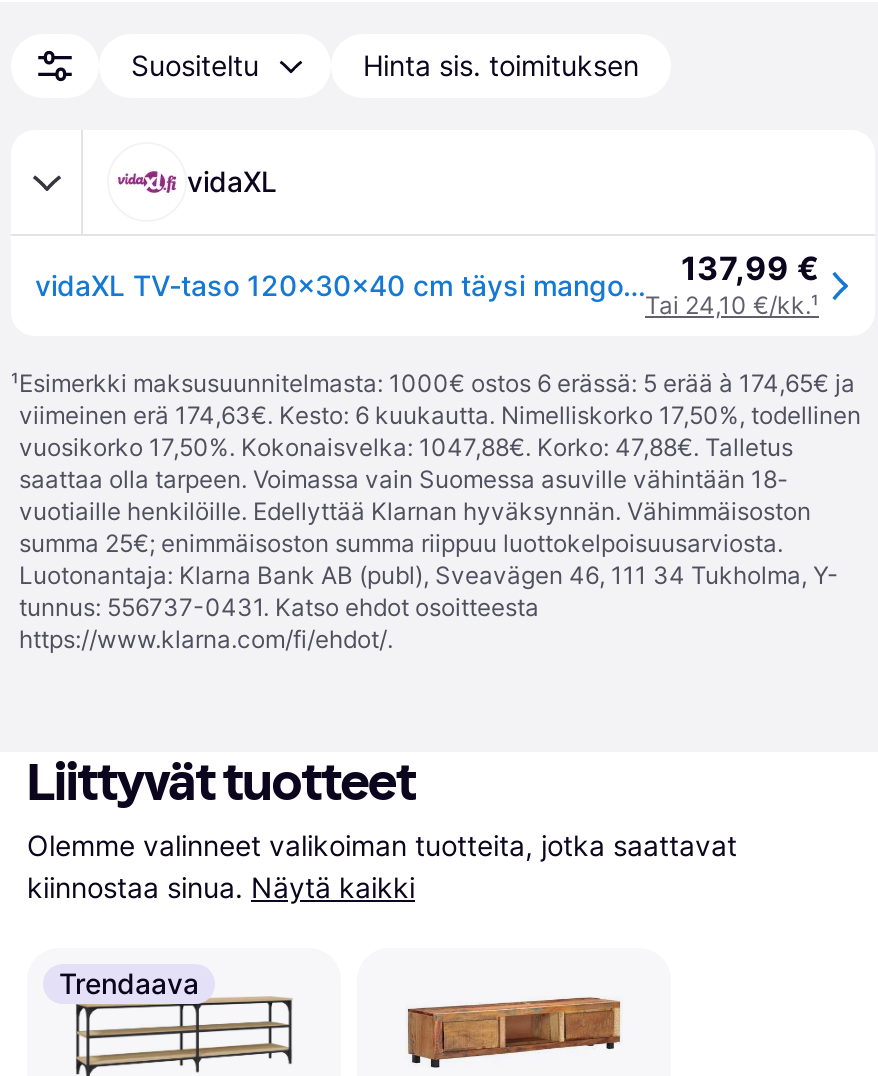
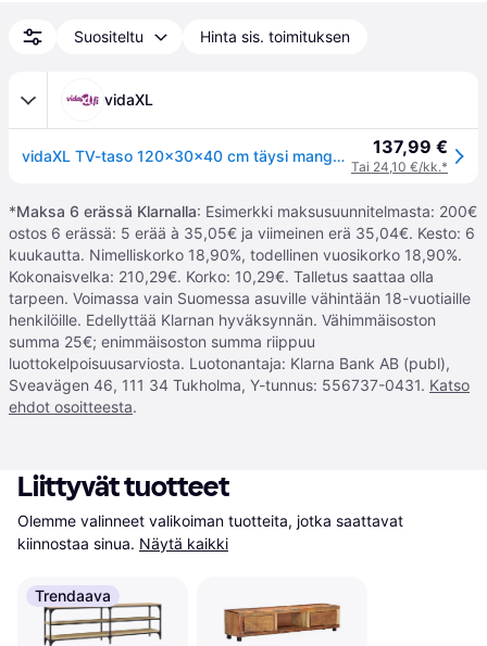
[645,290,819,320] Tai 24,10 €/kk.¹ -> [351,159,448,175] Tai 24,10 €/kk.*
[11,368,861,654] ¹Esimerkki maksusuunnitelmasta: 1000€ ostos 6 erässä: 5 erää à 174,65€ ja | viimeinen erä 174,63€. Kesto: 6 kuukautta. Nimelliskorko 17,50%, todellinen | vuosikorko 17,50%. Kokonaisvelka: 1047,88€. Korko: 47,88€. Talletus | saattaa olla tarpeen. Voimassa vain Suomessa asuville vähintään 18- | vuotiaille henkilöille. Edellyttää Klarnan hyväksynnän. Vähimmäisoston | summa 25€; enimmäisoston summa riippuu luottokelpoisuusarviosta. | Luotonantaja: Klarna Bank AB (publ), Sveavägen 46, 111 34 Tukholma, Y- | tunnus: 556737-0431. Katso ehdot osoitteesta | https://www.klarna.com/fi/ehdot/. -> [9,202,477,416] *Maksa 6 erässä Klarnalla: Esimerkki maksusuunnitelmasta: 200€ | ostos 6 erässä: 5 erää à 35,05€ ja viimeinen erä 35,04€. Kesto: 6 | kuukautta. Nimelliskorko 18,90%, todellinen vuosikorko 18,90%. | Kokonaisvelka: 210,29€. Korko: 10,29€. Talletus saattaa olla | tarpeen. Voimassa vain Suomessa asuville vähintään 18-vuotiaille | henkilöille. Edellyttää Klarnan hyväksynnän. Vähimmäisoston | summa 25€; enimmäisoston summa riippuu | luottokelpoisuusarviosta. Luotonantaja: Klarna Bank AB (publ), | Sveavägen 46, 111 34 Tukholma, Y-tunnus: 556737-0431. Katso | ehdot osoitteesta.

